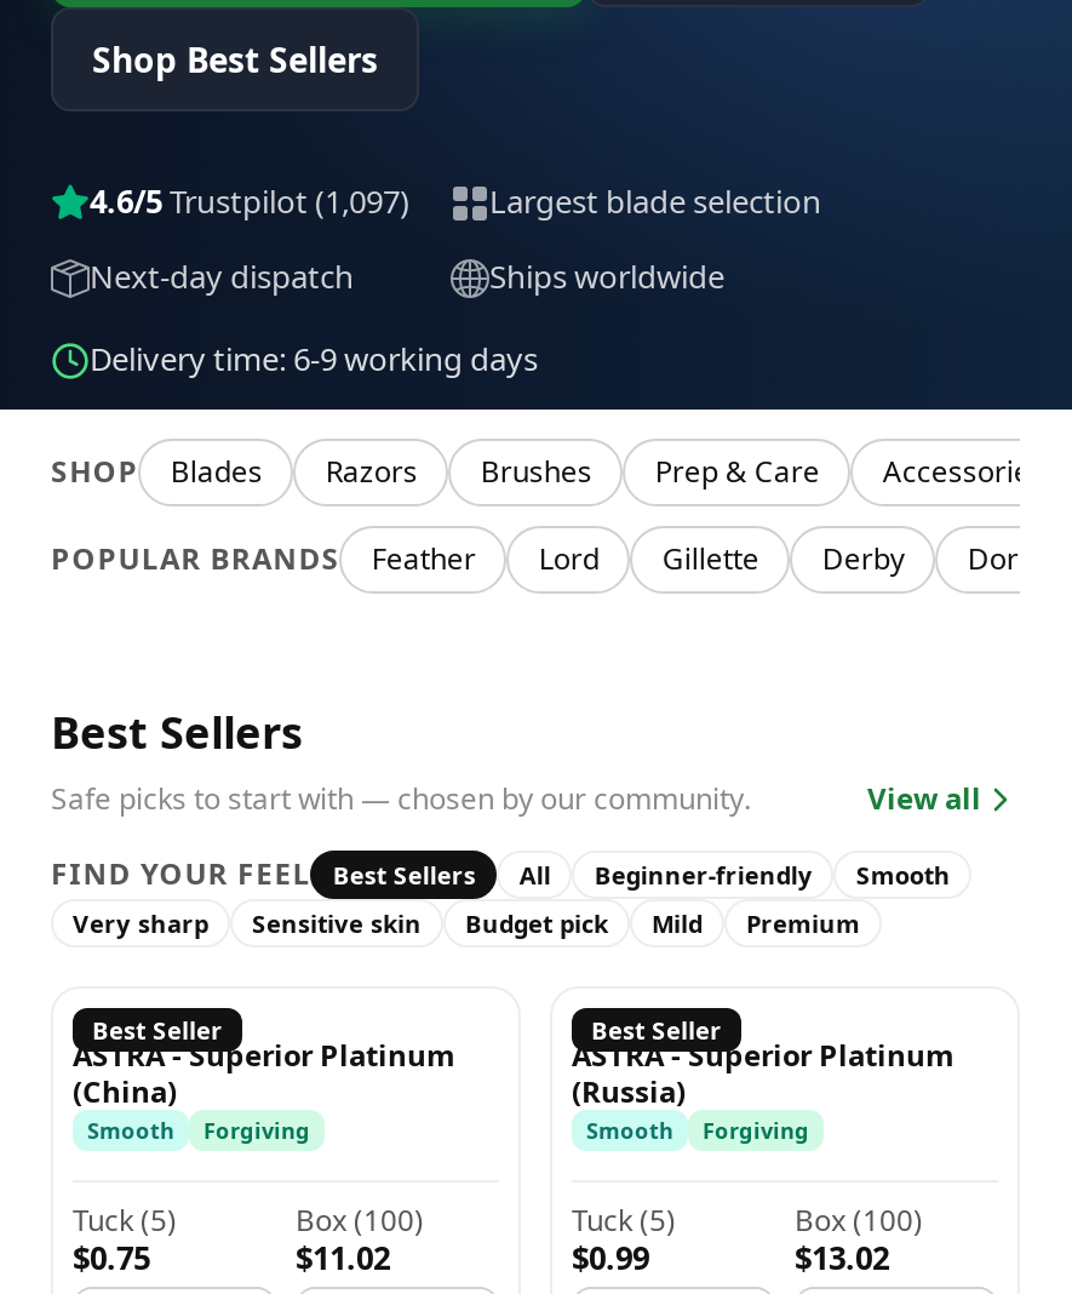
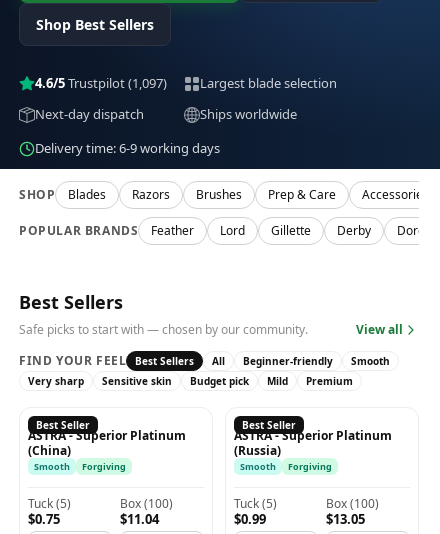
[296,1236,390,1279] $11.02 -> [120,510,159,528] $11.04
[795,1236,889,1279] $13.02 -> [326,510,365,528] $13.05

